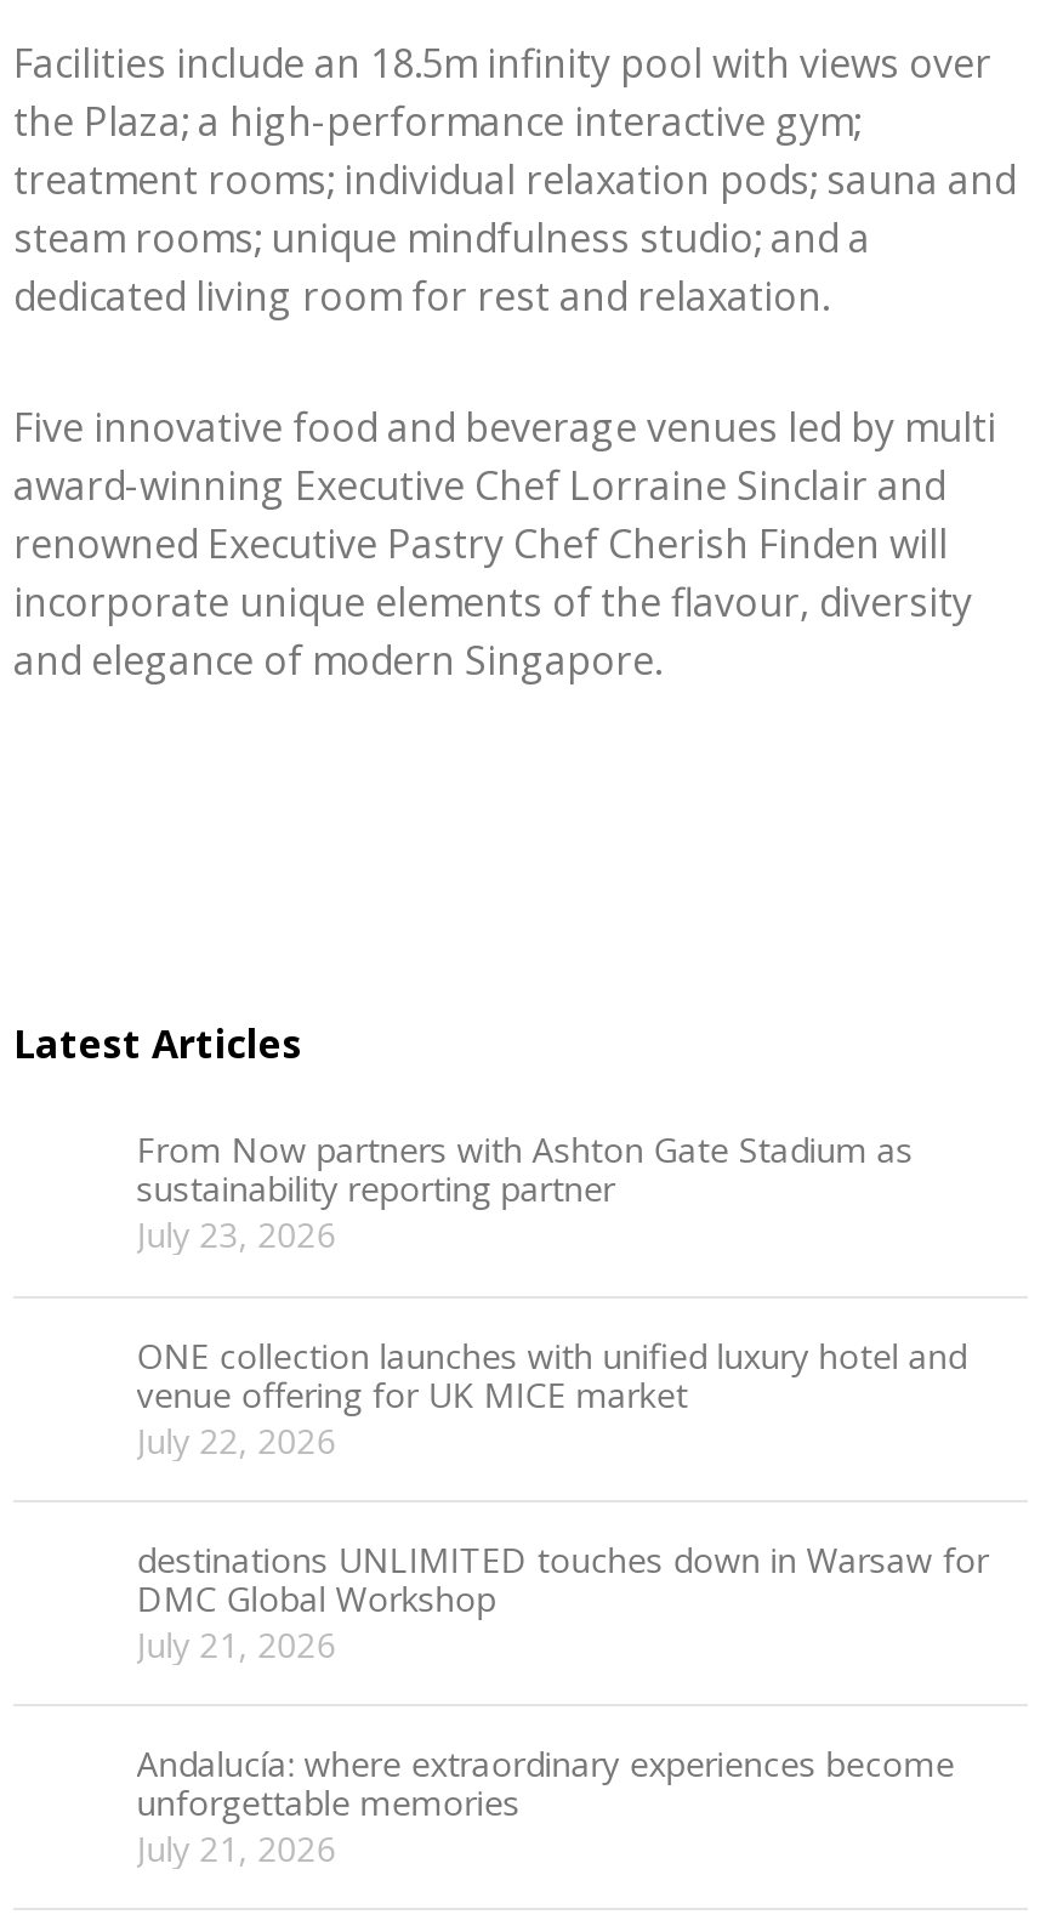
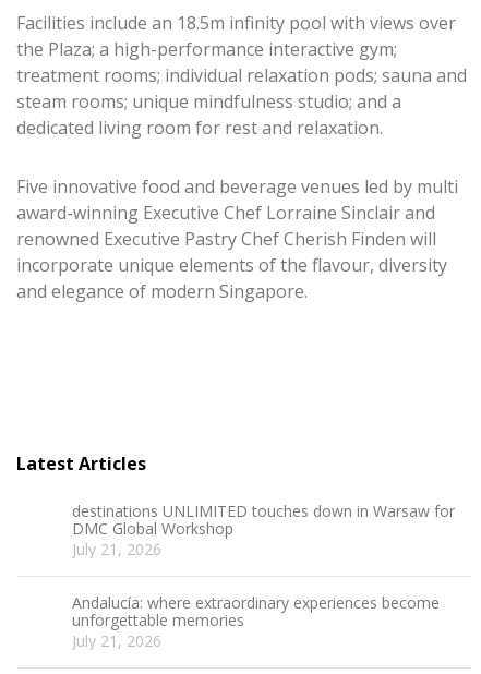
[137,1127,967,1462] From Now partners with Ashton Gate Stadium as | sustainability reporting partner | July 23, 2026 | ONE collection launches with unified luxury hotel and | venue offering for UK MICE market | July 22, 2026 -> none

